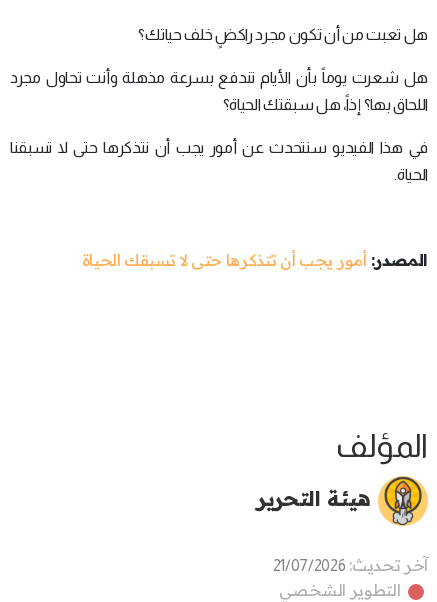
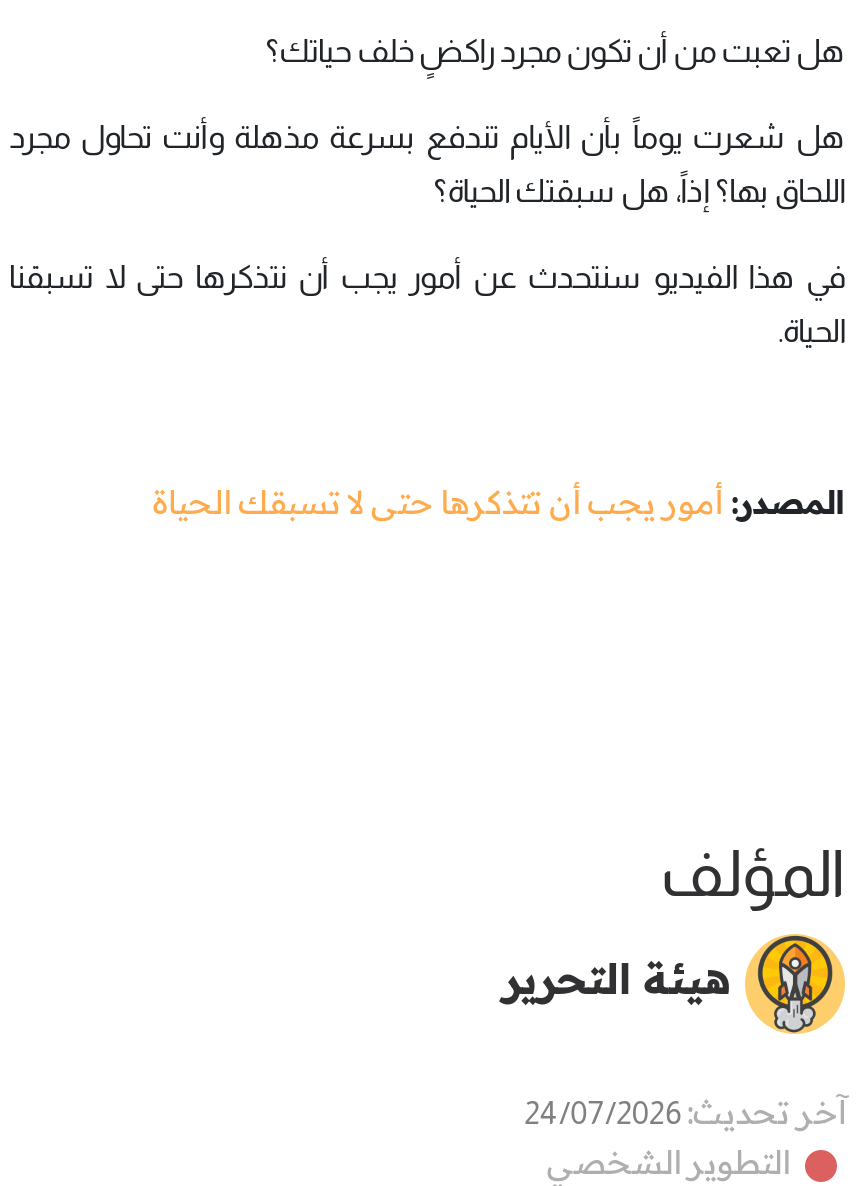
[273,555,428,575] آخر تحديث: 21/07/2026 -> [524,1092,845,1132] آخر تحديث: 24/07/2026

